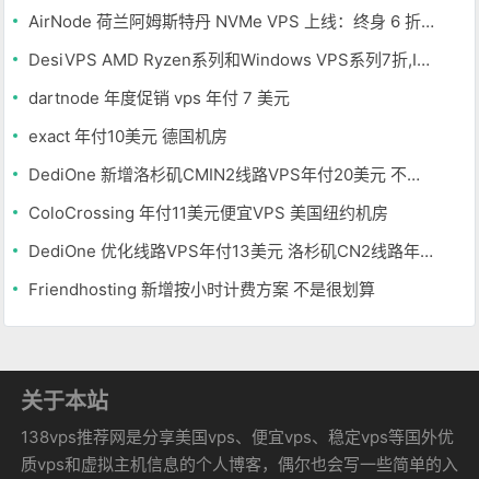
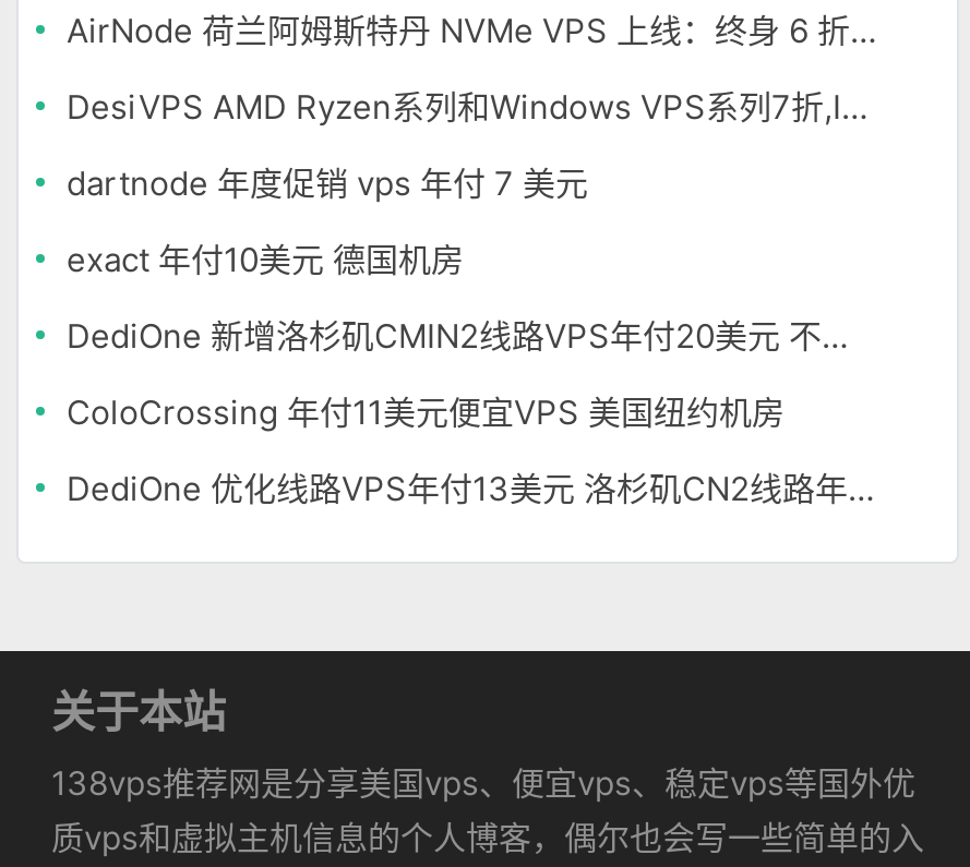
[28,279,375,300] Friendhosting 新增按小时计费方案 不是很划算 -> none

